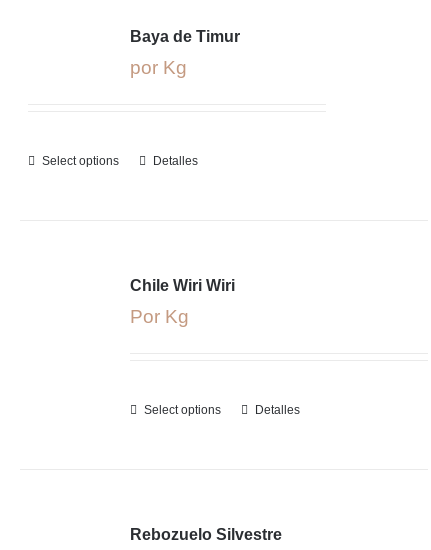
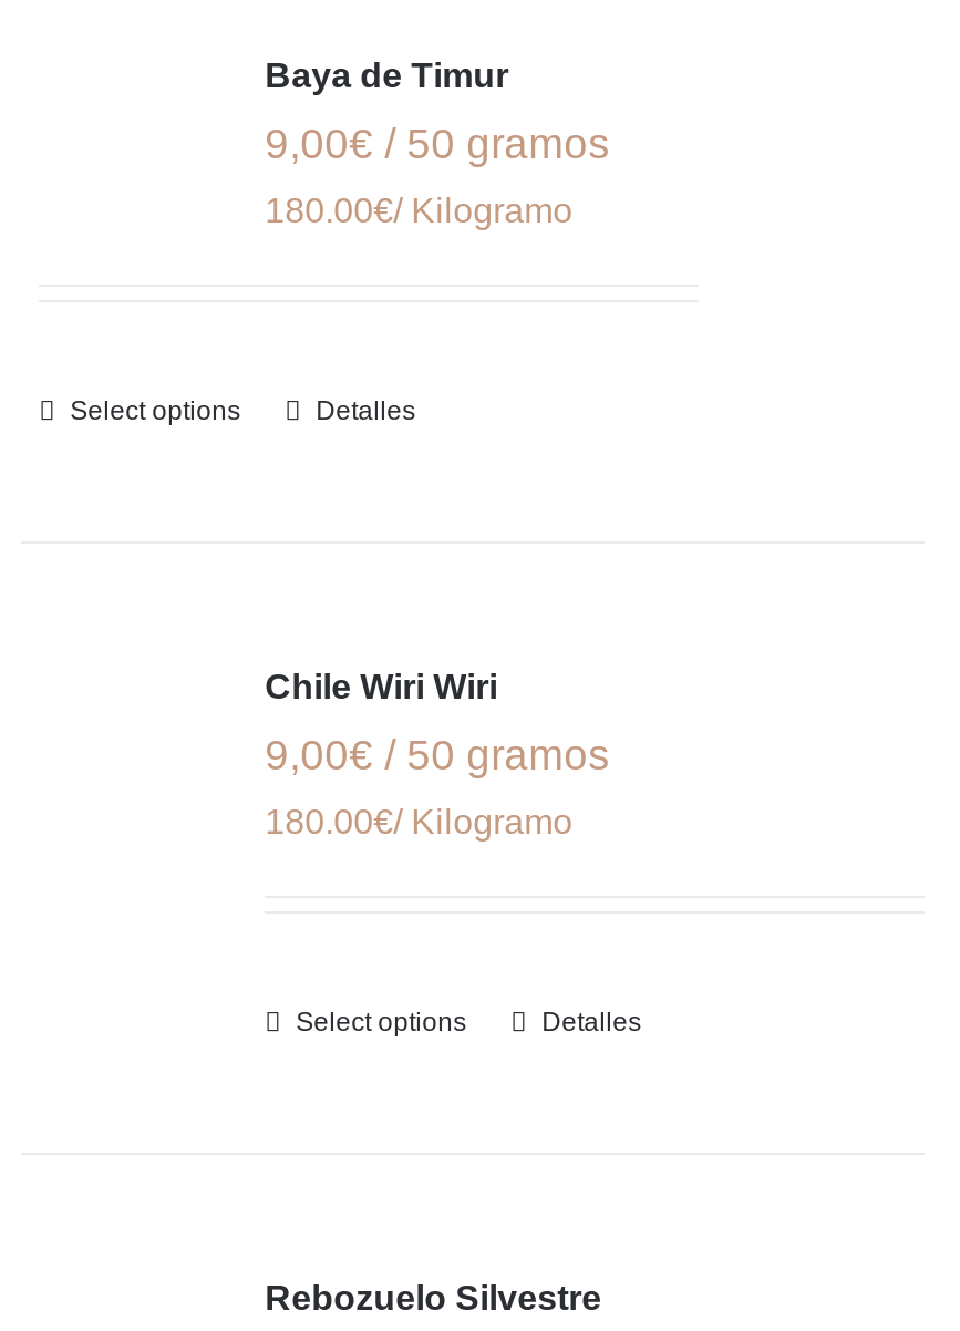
[130,57,187,78] por Kg -> [265,120,610,229] 9,00€ / 50 gramos | 180.00€/ Kilogramo
[130,306,189,327] Por Kg -> [265,731,610,840] 9,00€ / 50 gramos | 180.00€/ Kilogramo

